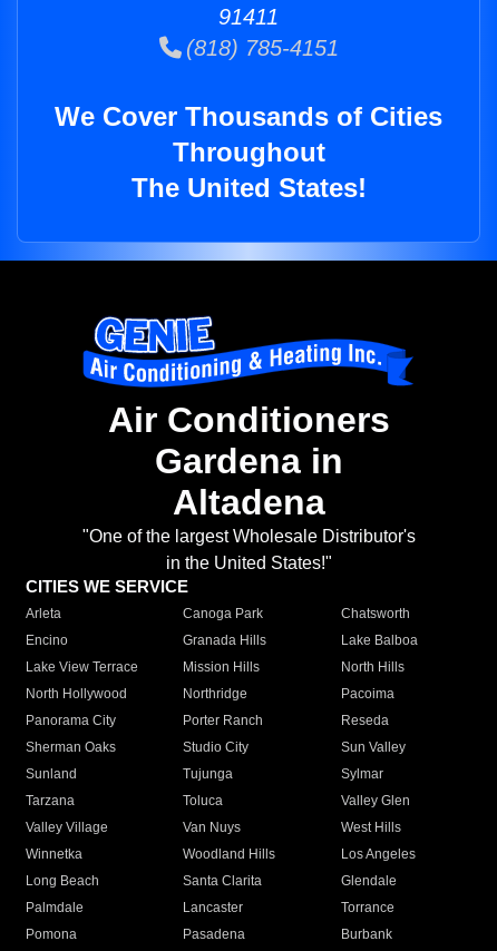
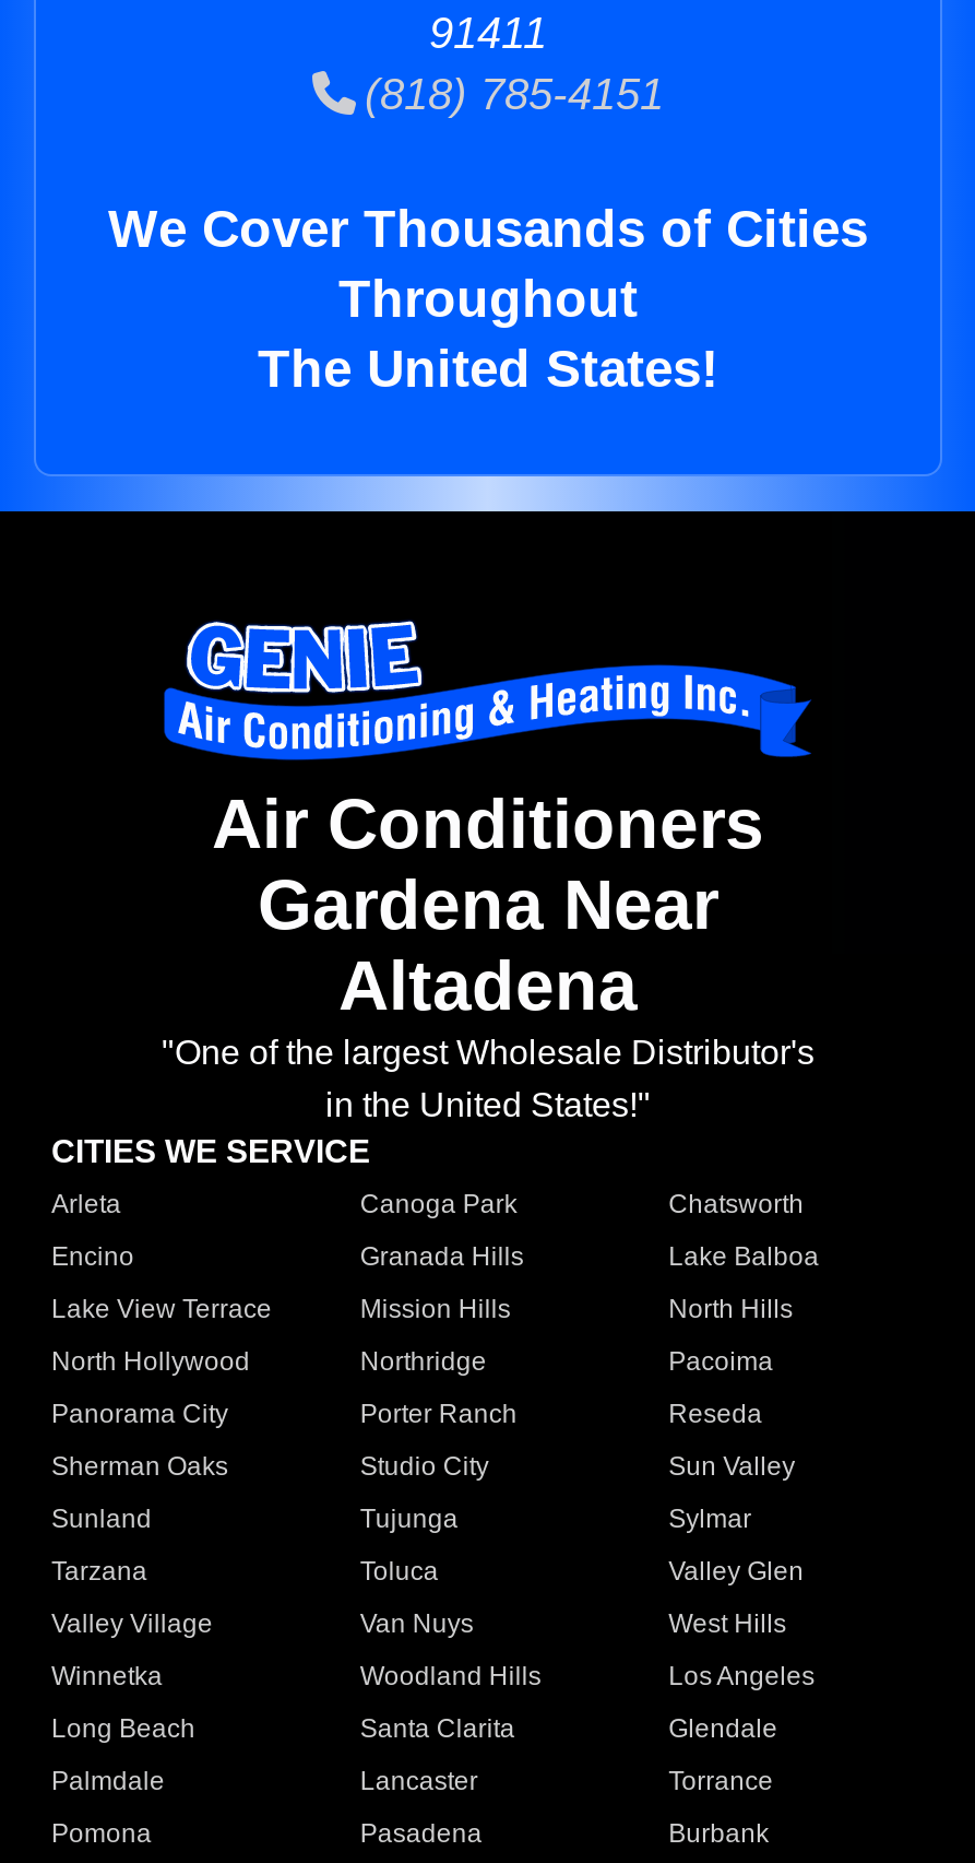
[154,441,343,481] Gardena in -> [258,866,718,945] Gardena Near

